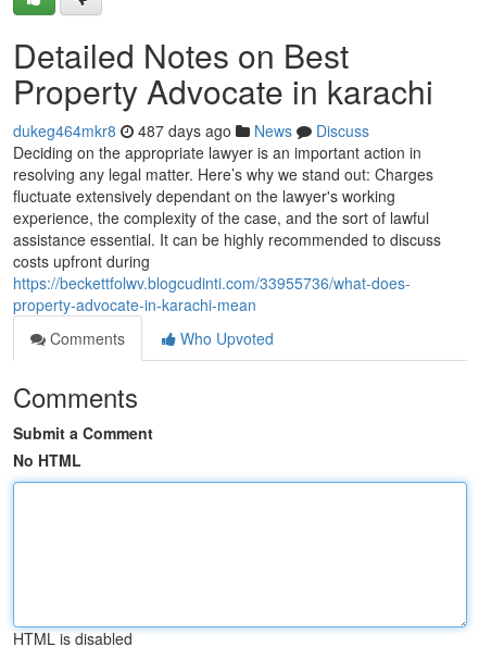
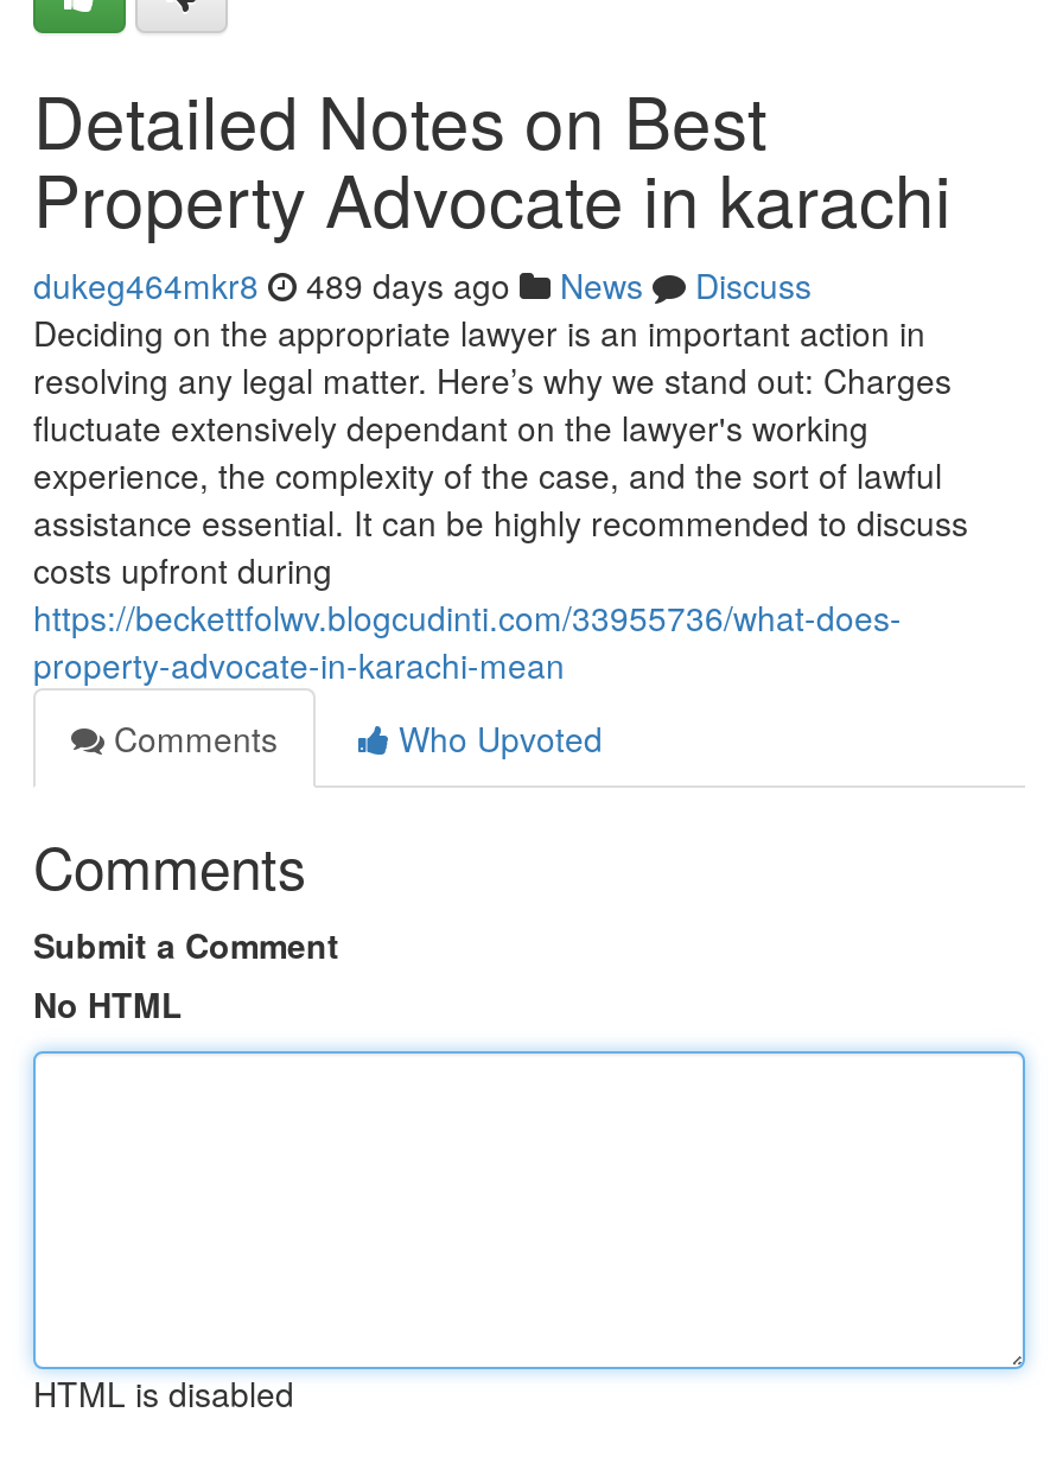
[13,120,369,141] dukeg464mkr8 487 days ago News Discuss -> [33,261,812,308] dukeg464mkr8 489 days ago News Discuss

